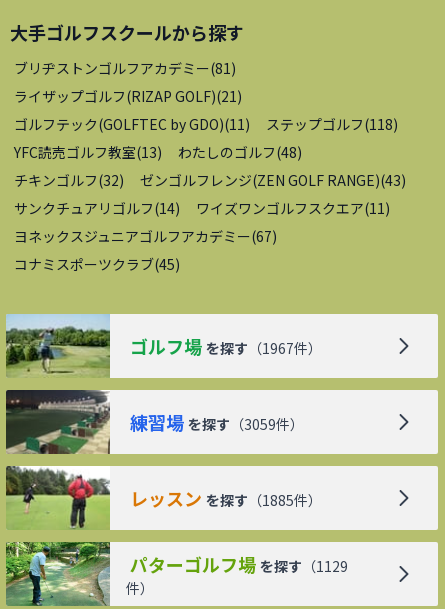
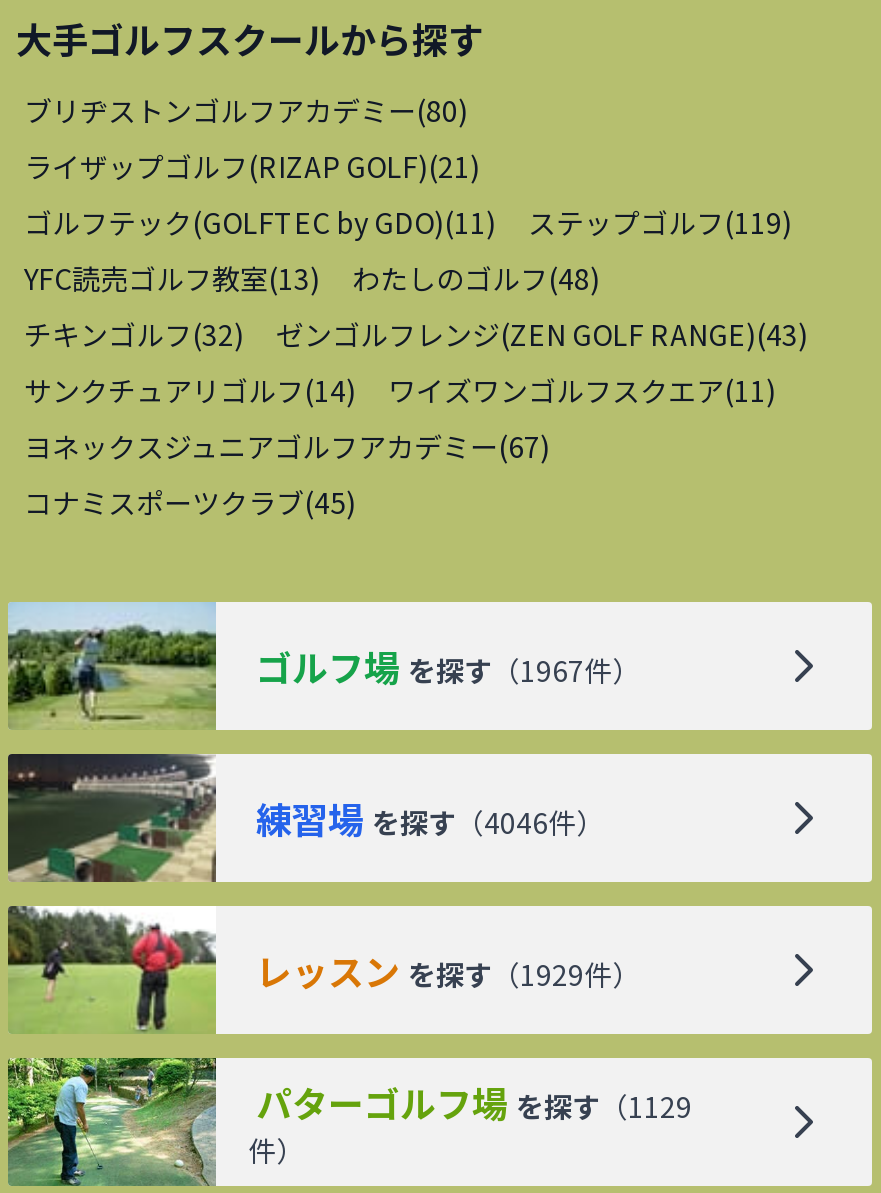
[14,58,236,78] ブリヂストンゴルフアカデミー(81) -> [24,90,468,130] ブリヂストンゴルフアカデミー(80)
[266,114,398,134] ステップゴルフ(118) -> [528,202,792,242] ステップゴルフ(119)
[130,409,304,435] 練習場 を探す（3059件） -> [256,792,604,844] 練習場 を探す（4046件）
[130,485,322,511] レッスン を探す（1885件） -> [256,944,640,996] レッスン を探す（1929件）

